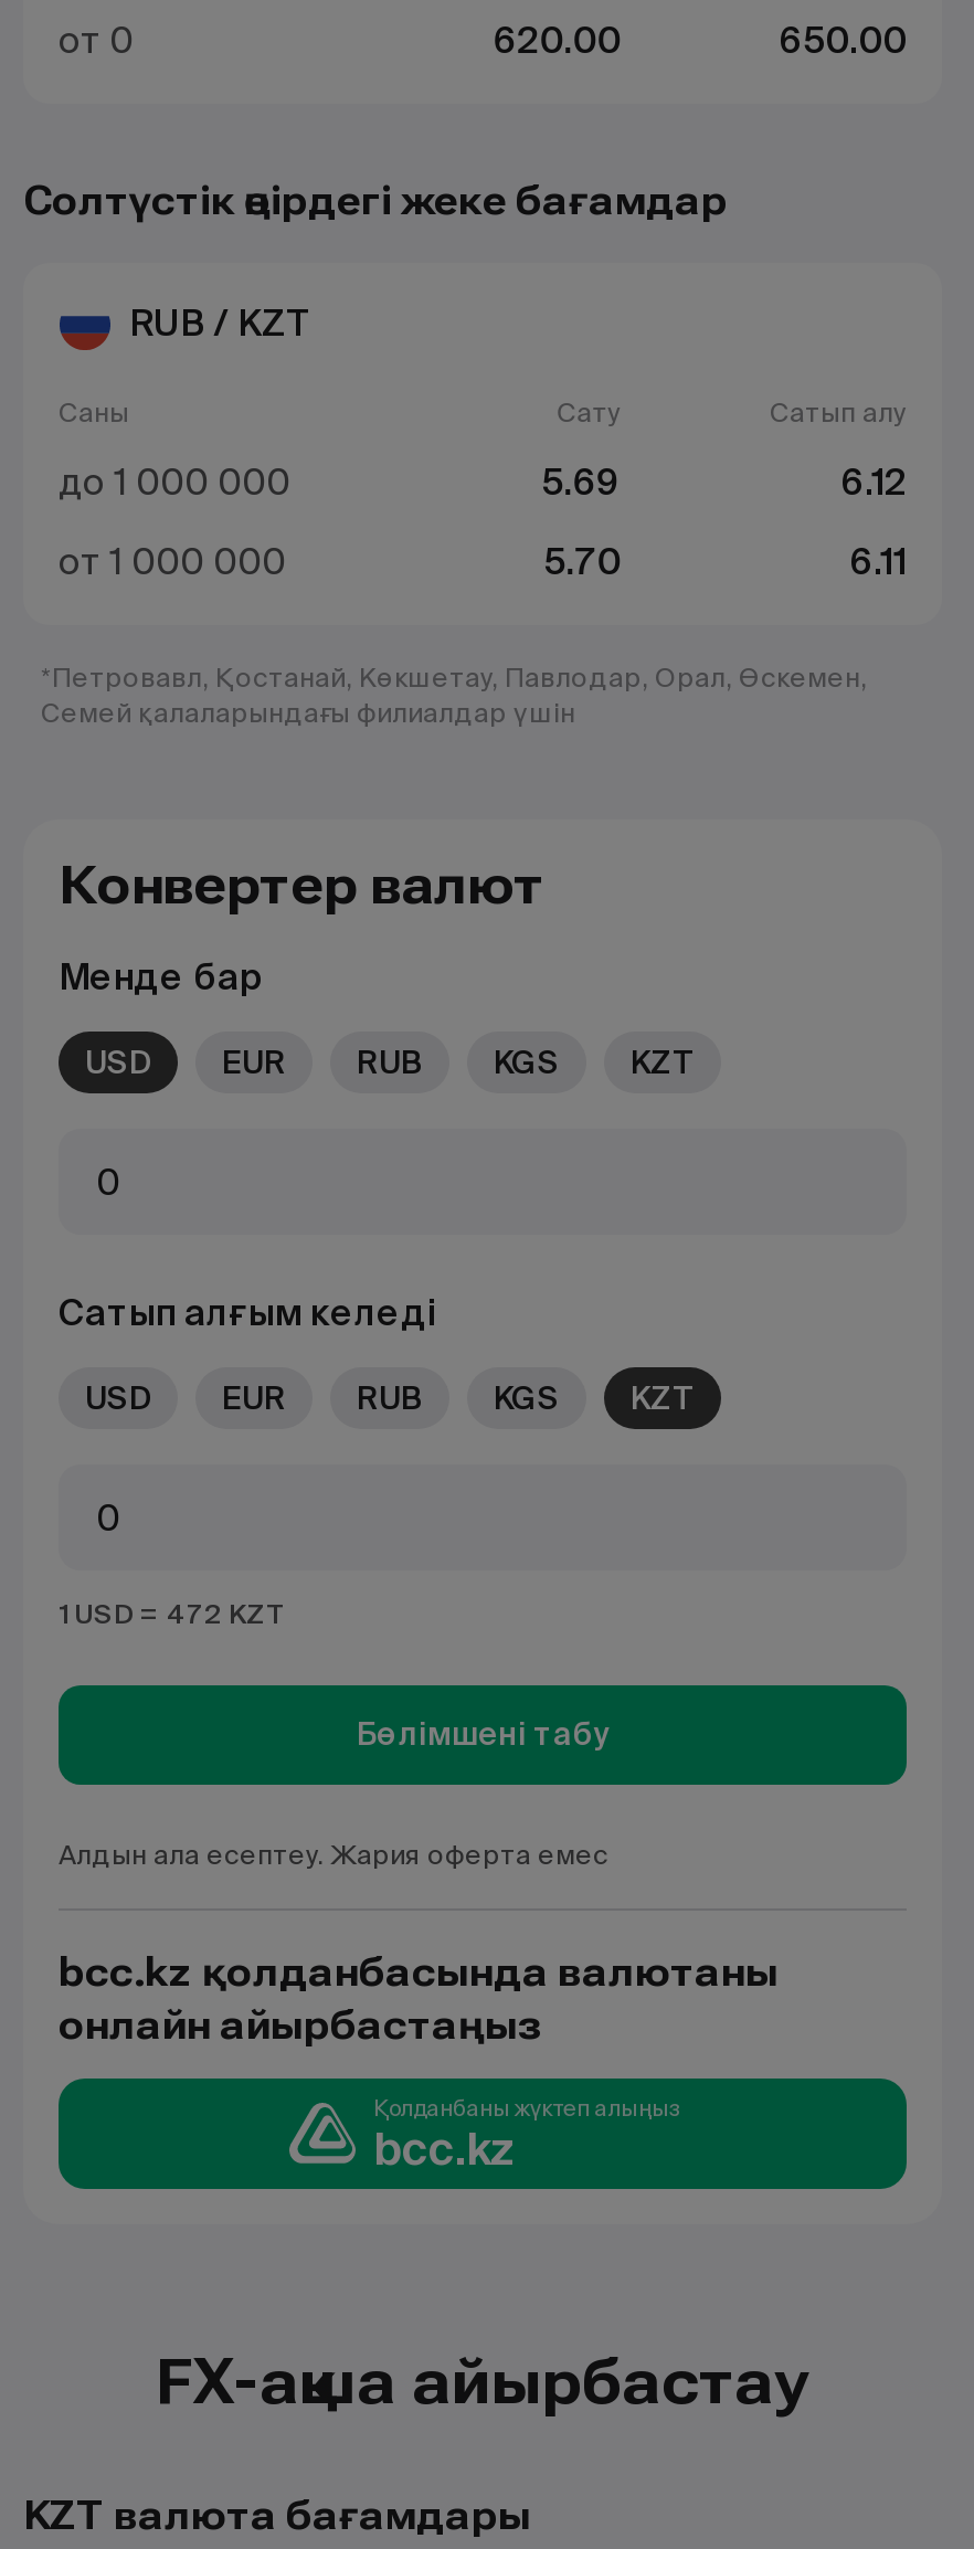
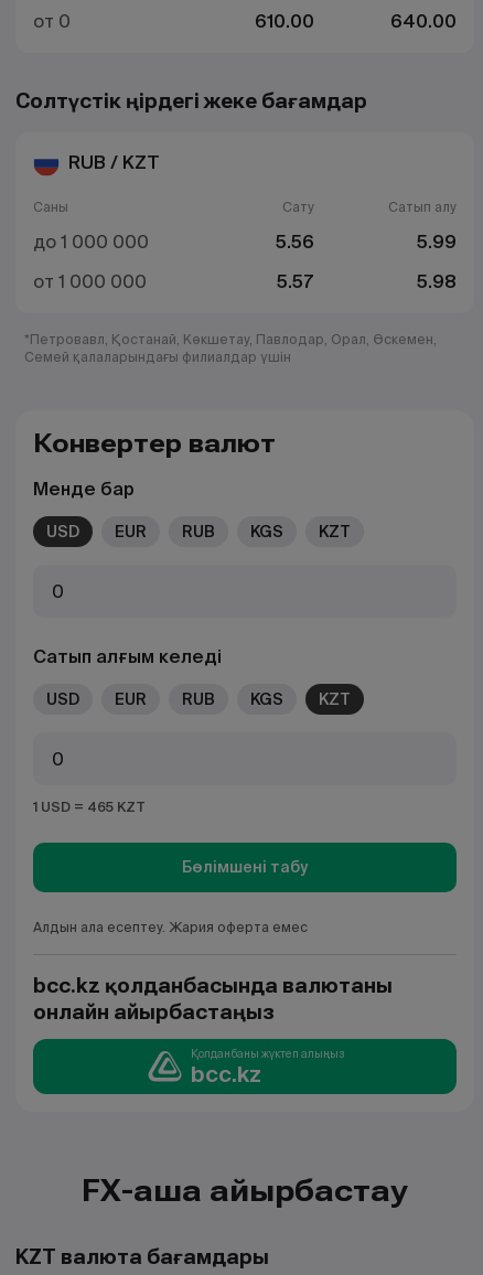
[493,18,621,64] 620.00 -> [254,10,314,33] 610.00
[779,18,907,64] 650.00 -> [390,10,457,33] 640.00
[542,459,621,506] 5.69 -> [275,231,314,254] 5.56
[840,459,907,506] 6.12 -> [417,231,457,254] 5.99
[544,539,621,585] 5.70 -> [276,270,314,293] 5.57
[849,539,907,585] 6.11 -> [417,270,457,293] 5.98
[59,1597,286,1630] 1 USD = 472 KZT -> [33,799,146,815] 1 USD = 465 KZT

